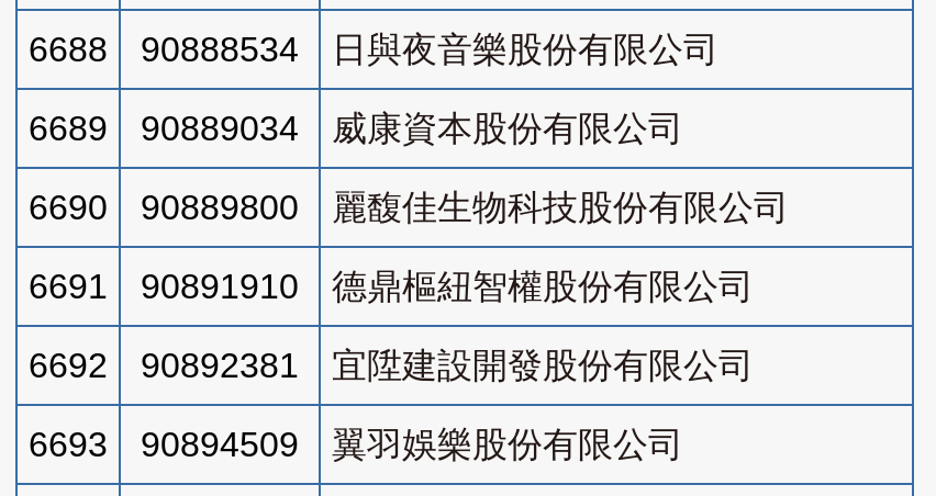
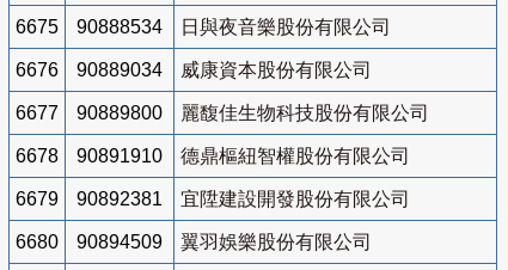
[29,31,718,68] 6688 90888534 日與夜音樂股份有限公司 -> [16,17,391,37] 6675 90888534 日與夜音樂股份有限公司
[29,110,683,147] 6689 90889034 威康資本股份有限公司 -> [16,60,372,80] 6676 90889034 威康資本股份有限公司
[29,189,789,226] 6690 90889800 麗馥佳生物科技股份有限公司 -> [16,103,429,123] 6677 90889800 麗馥佳生物科技股份有限公司
[29,268,754,305] 6691 90891910 德鼎樞紐智權股份有限公司 -> [16,146,410,166] 6678 90891910 德鼎樞紐智權股份有限公司
[29,347,754,384] 6692 90892381 宜陞建設開發股份有限公司 -> [16,189,410,209] 6679 90892381 宜陞建設開發股份有限公司
[29,426,683,463] 6693 90894509 翼羽娛樂股份有限公司 -> [16,232,372,252] 6680 90894509 翼羽娛樂股份有限公司

